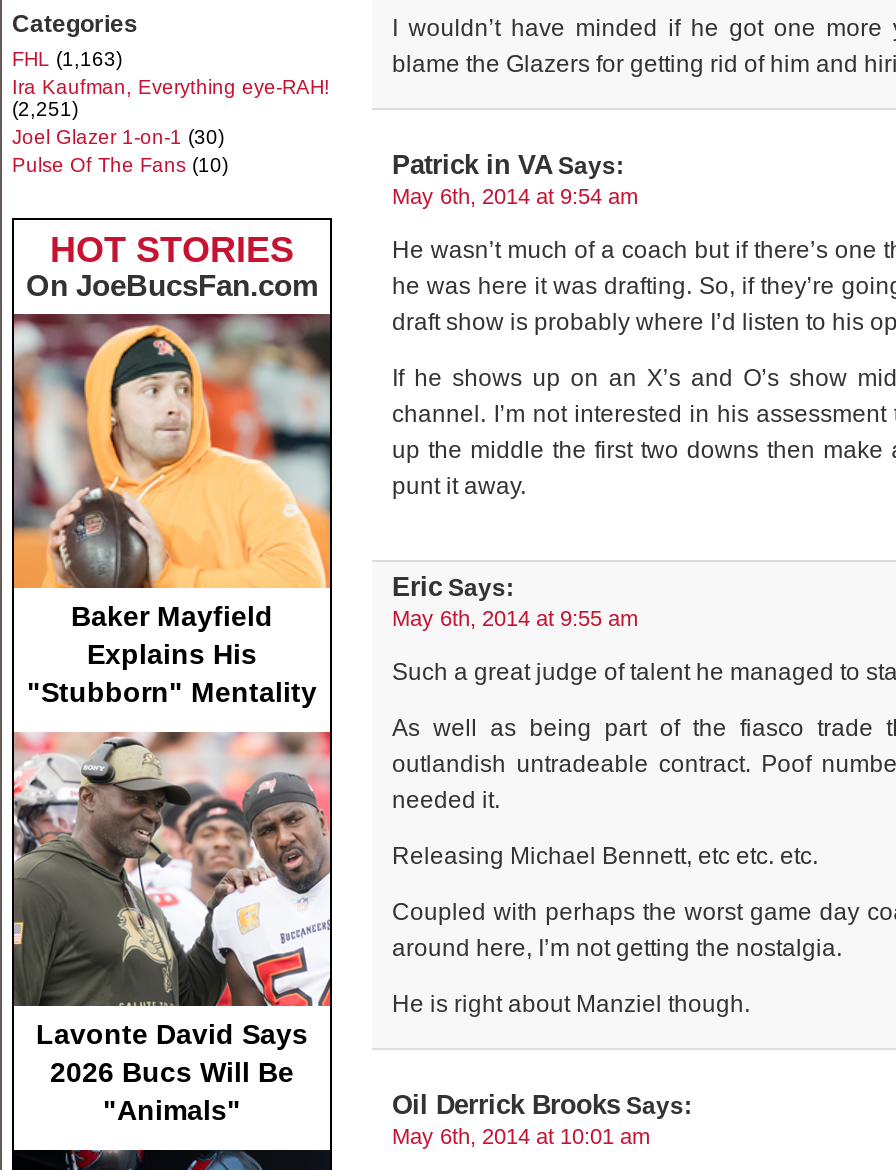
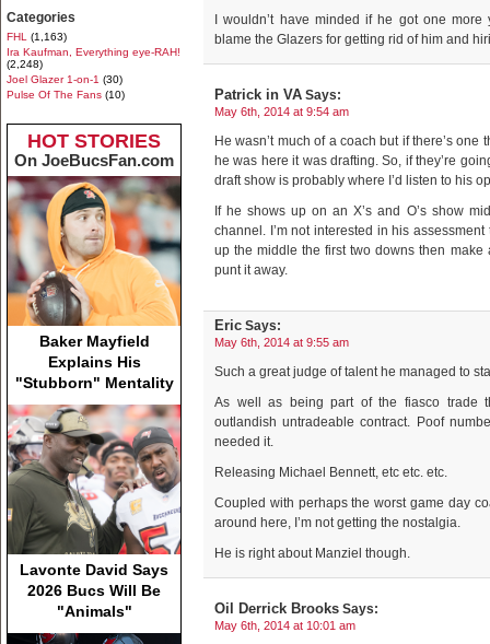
[12,98,78,120] (2,251) -> [7,58,43,70] (2,248)

